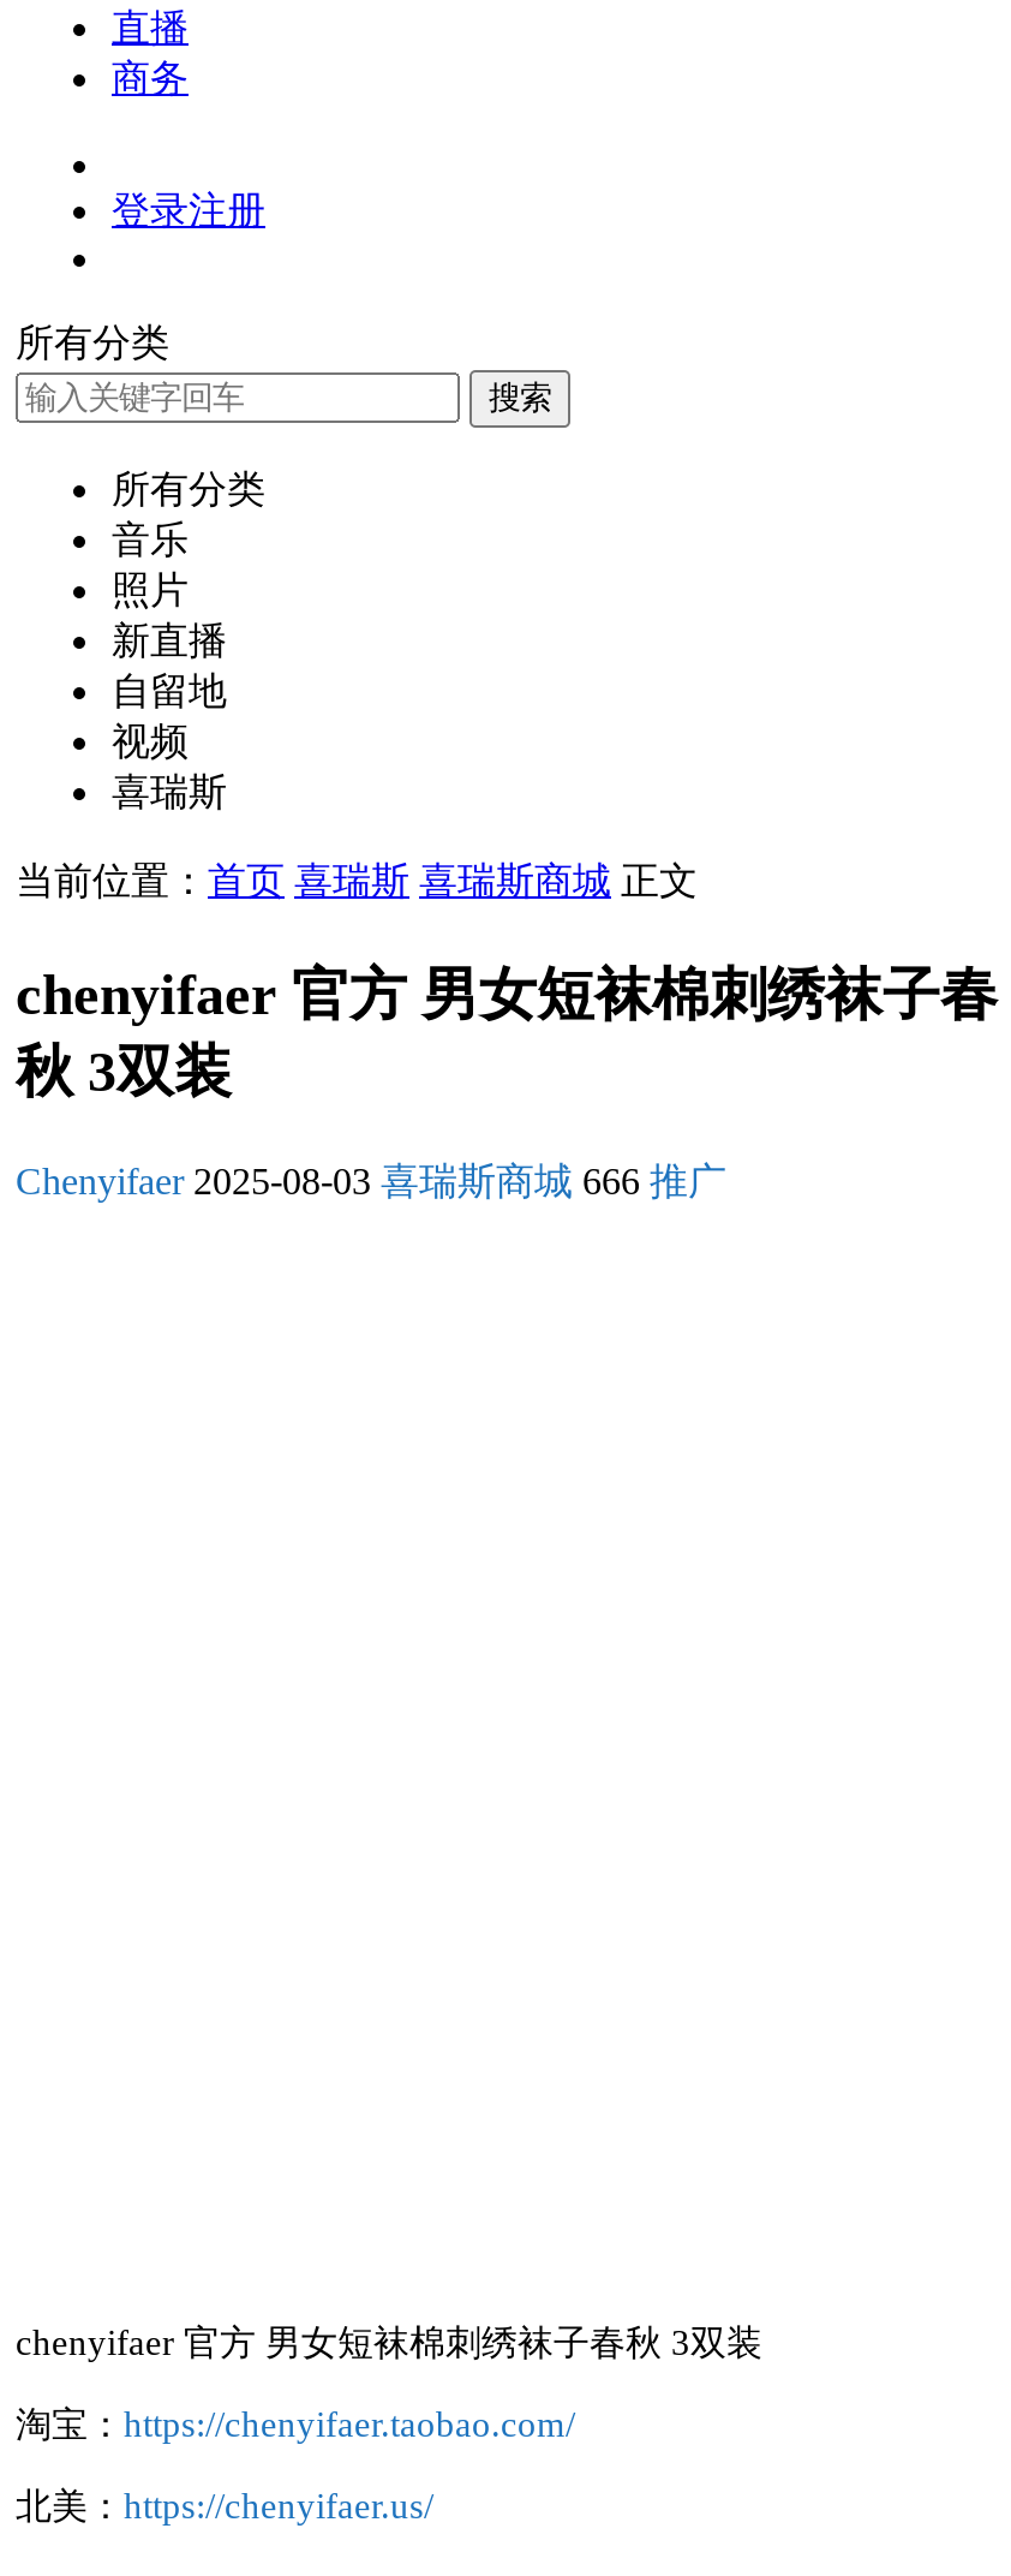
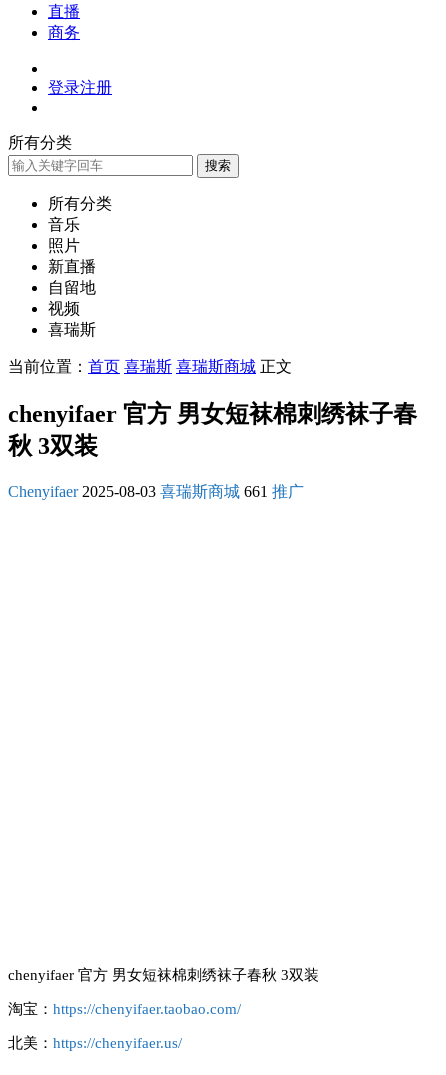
[16,1161,726,1202] Chenyifaer 2025-08-03 喜瑞斯商城 666 推广 -> [8,483,304,500] Chenyifaer 2025-08-03 喜瑞斯商城 661 推广

